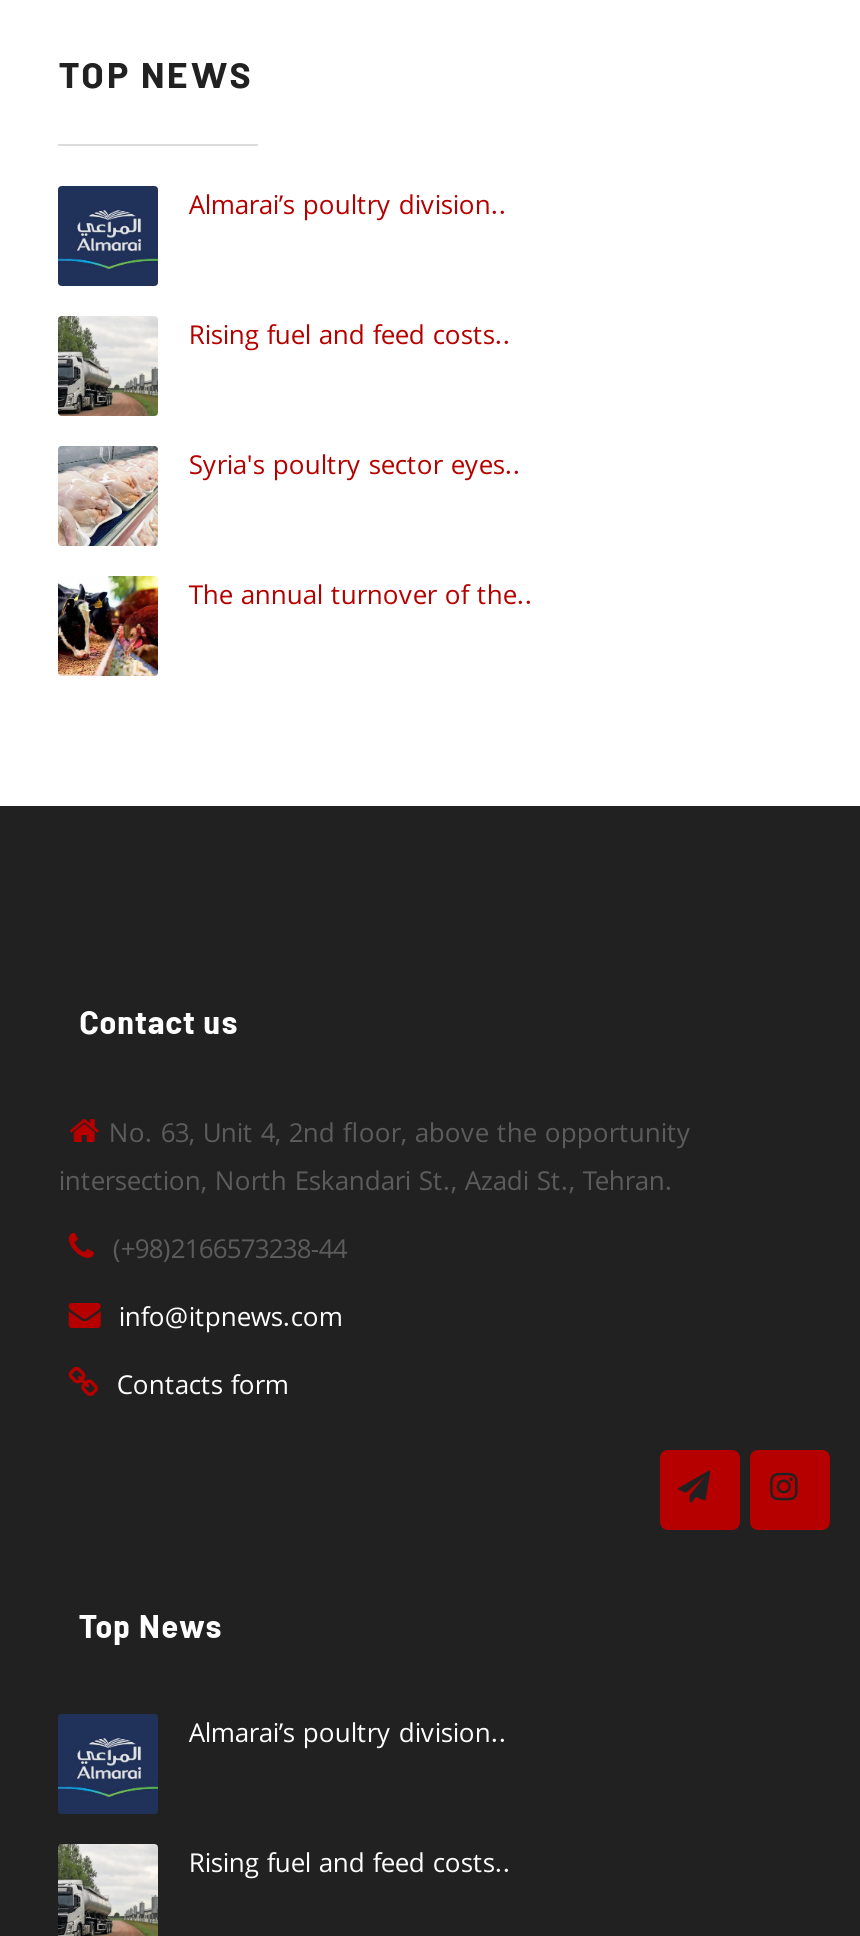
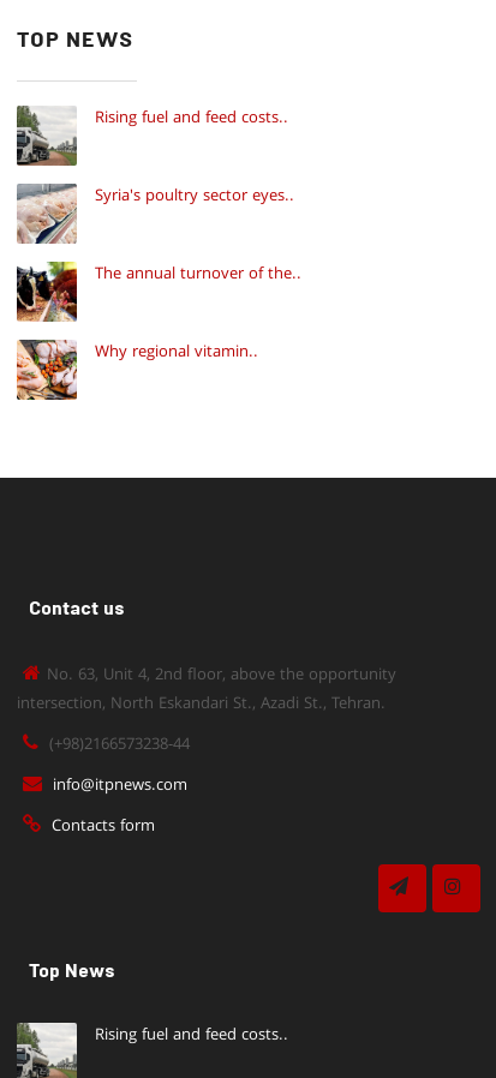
[58,184,507,288] [image] | Almarai’s poultry division.. -> none
none -> [16,339,259,400] [image] | Why regional vitamin..
[58,1714,507,1814] [image] | Almarai’s poultry division.. -> none

